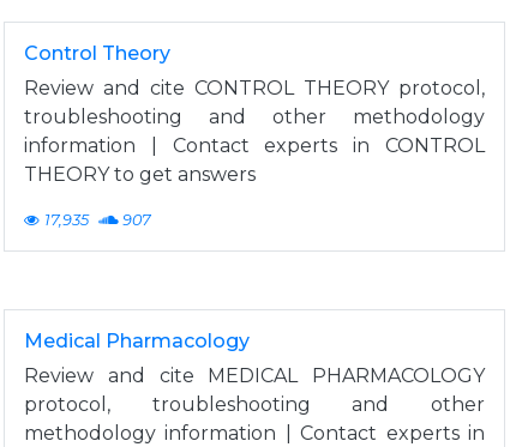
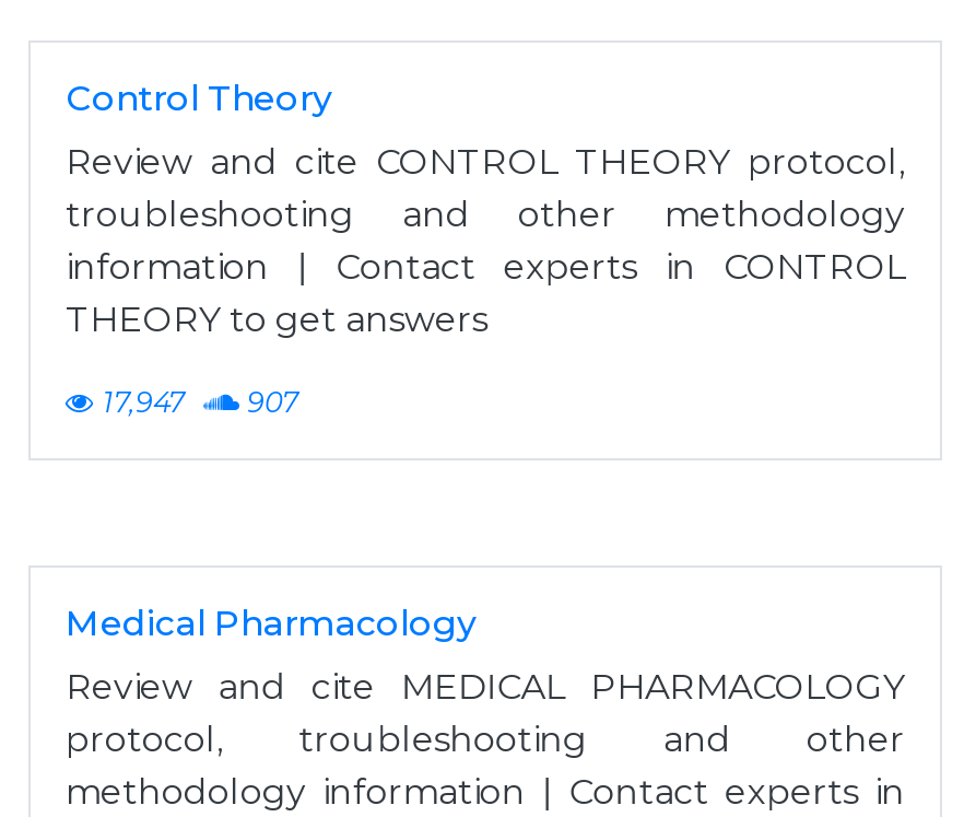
[44,211,151,229] 17,935 907 -> [103,385,299,418] 17,947 907

